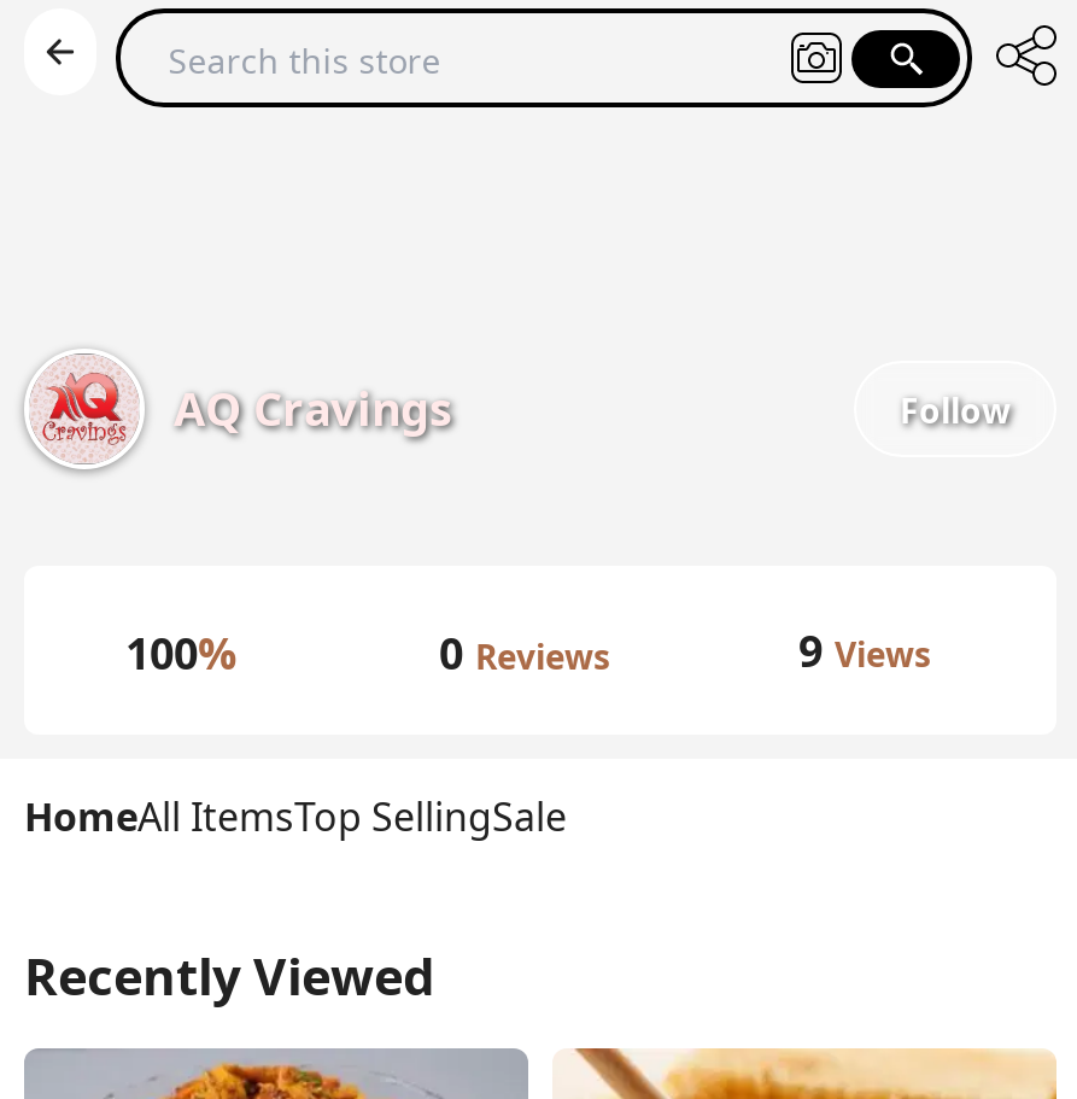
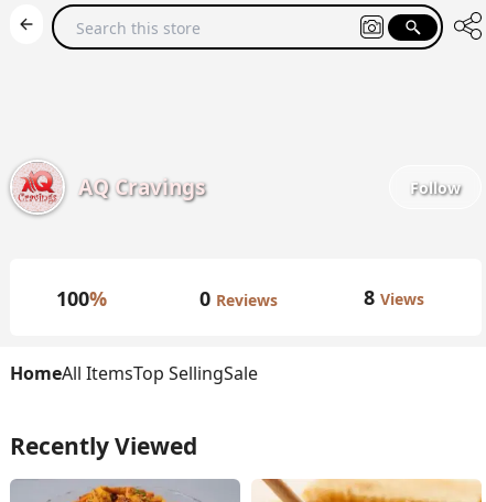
[798,621,931,679] 9 Views -> [364,284,424,310] 8 Views

